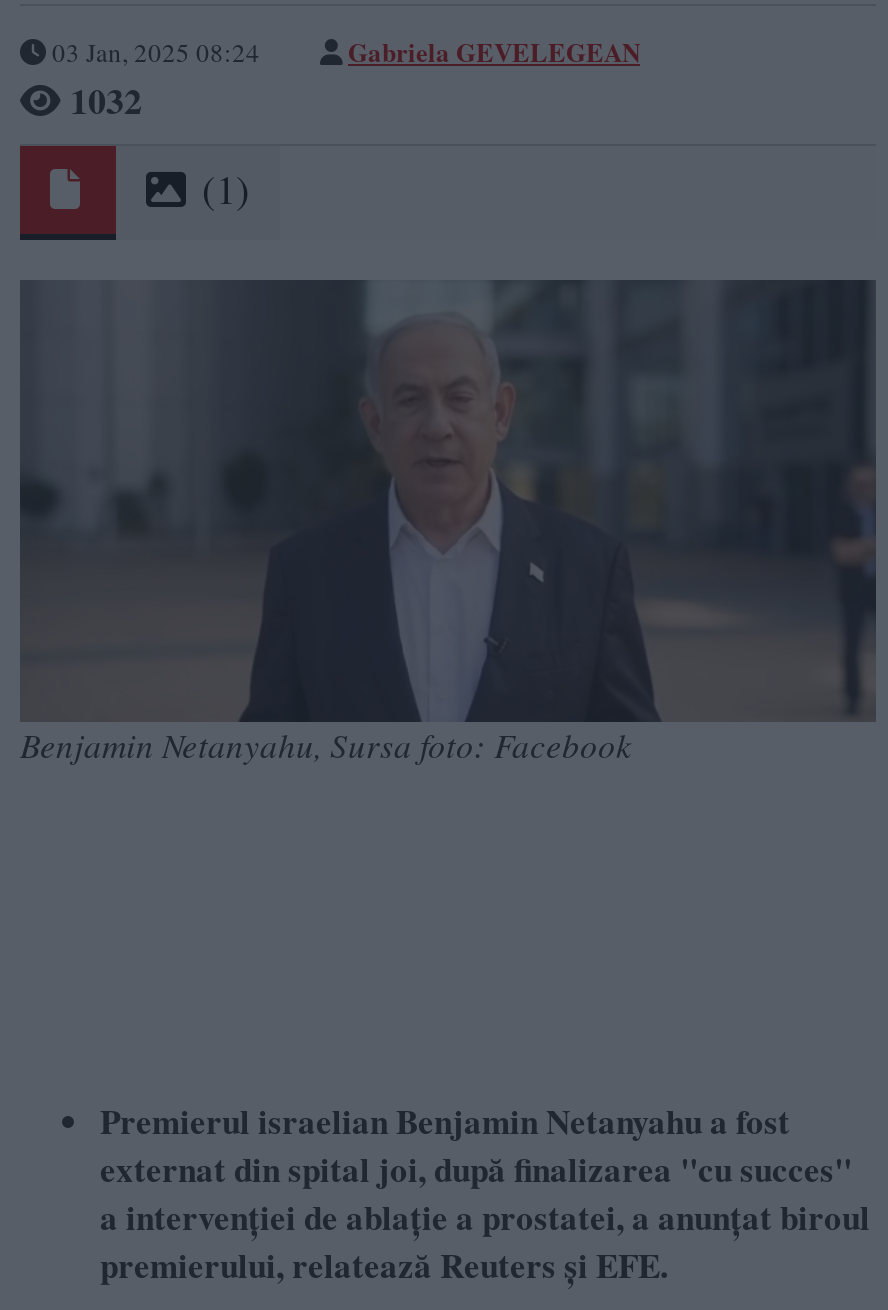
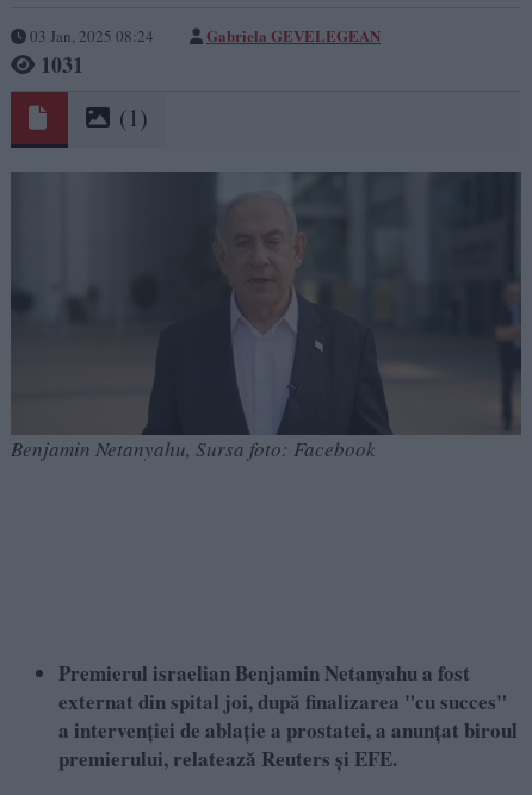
[60,73,142,125] 1032 -> [35,48,83,79] 1031

